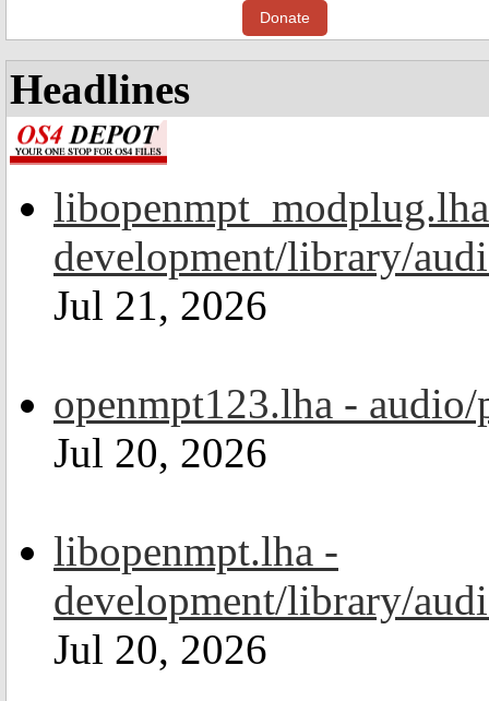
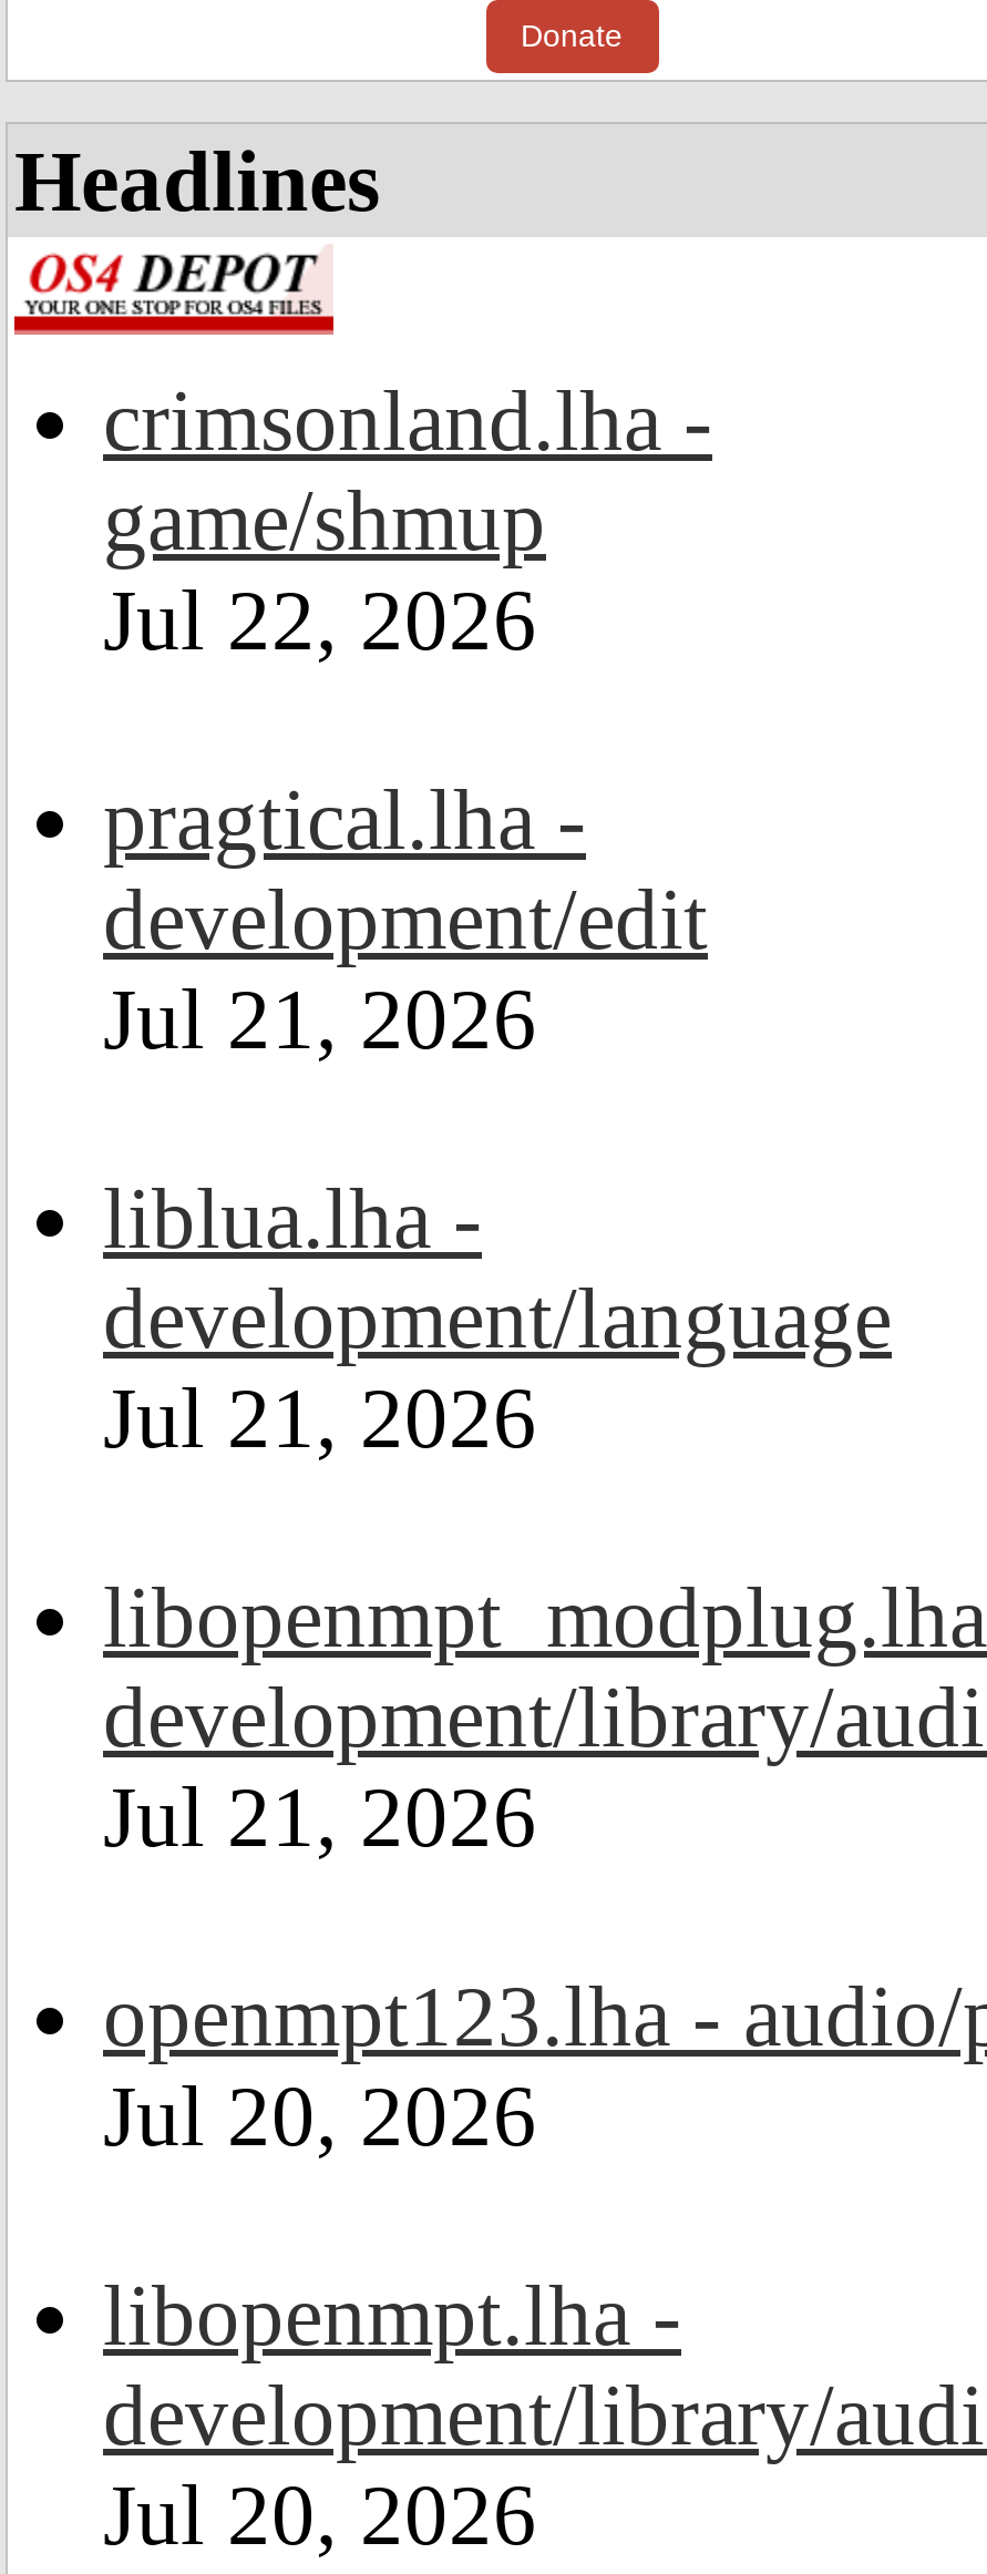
none -> [103,372,892,1465] crimsonland.lha - | game/shmup | Jul 22, 2026 | pragtical.lha - | development/edit | Jul 21, 2026 | liblua.lha - | development/language | Jul 21, 2026

